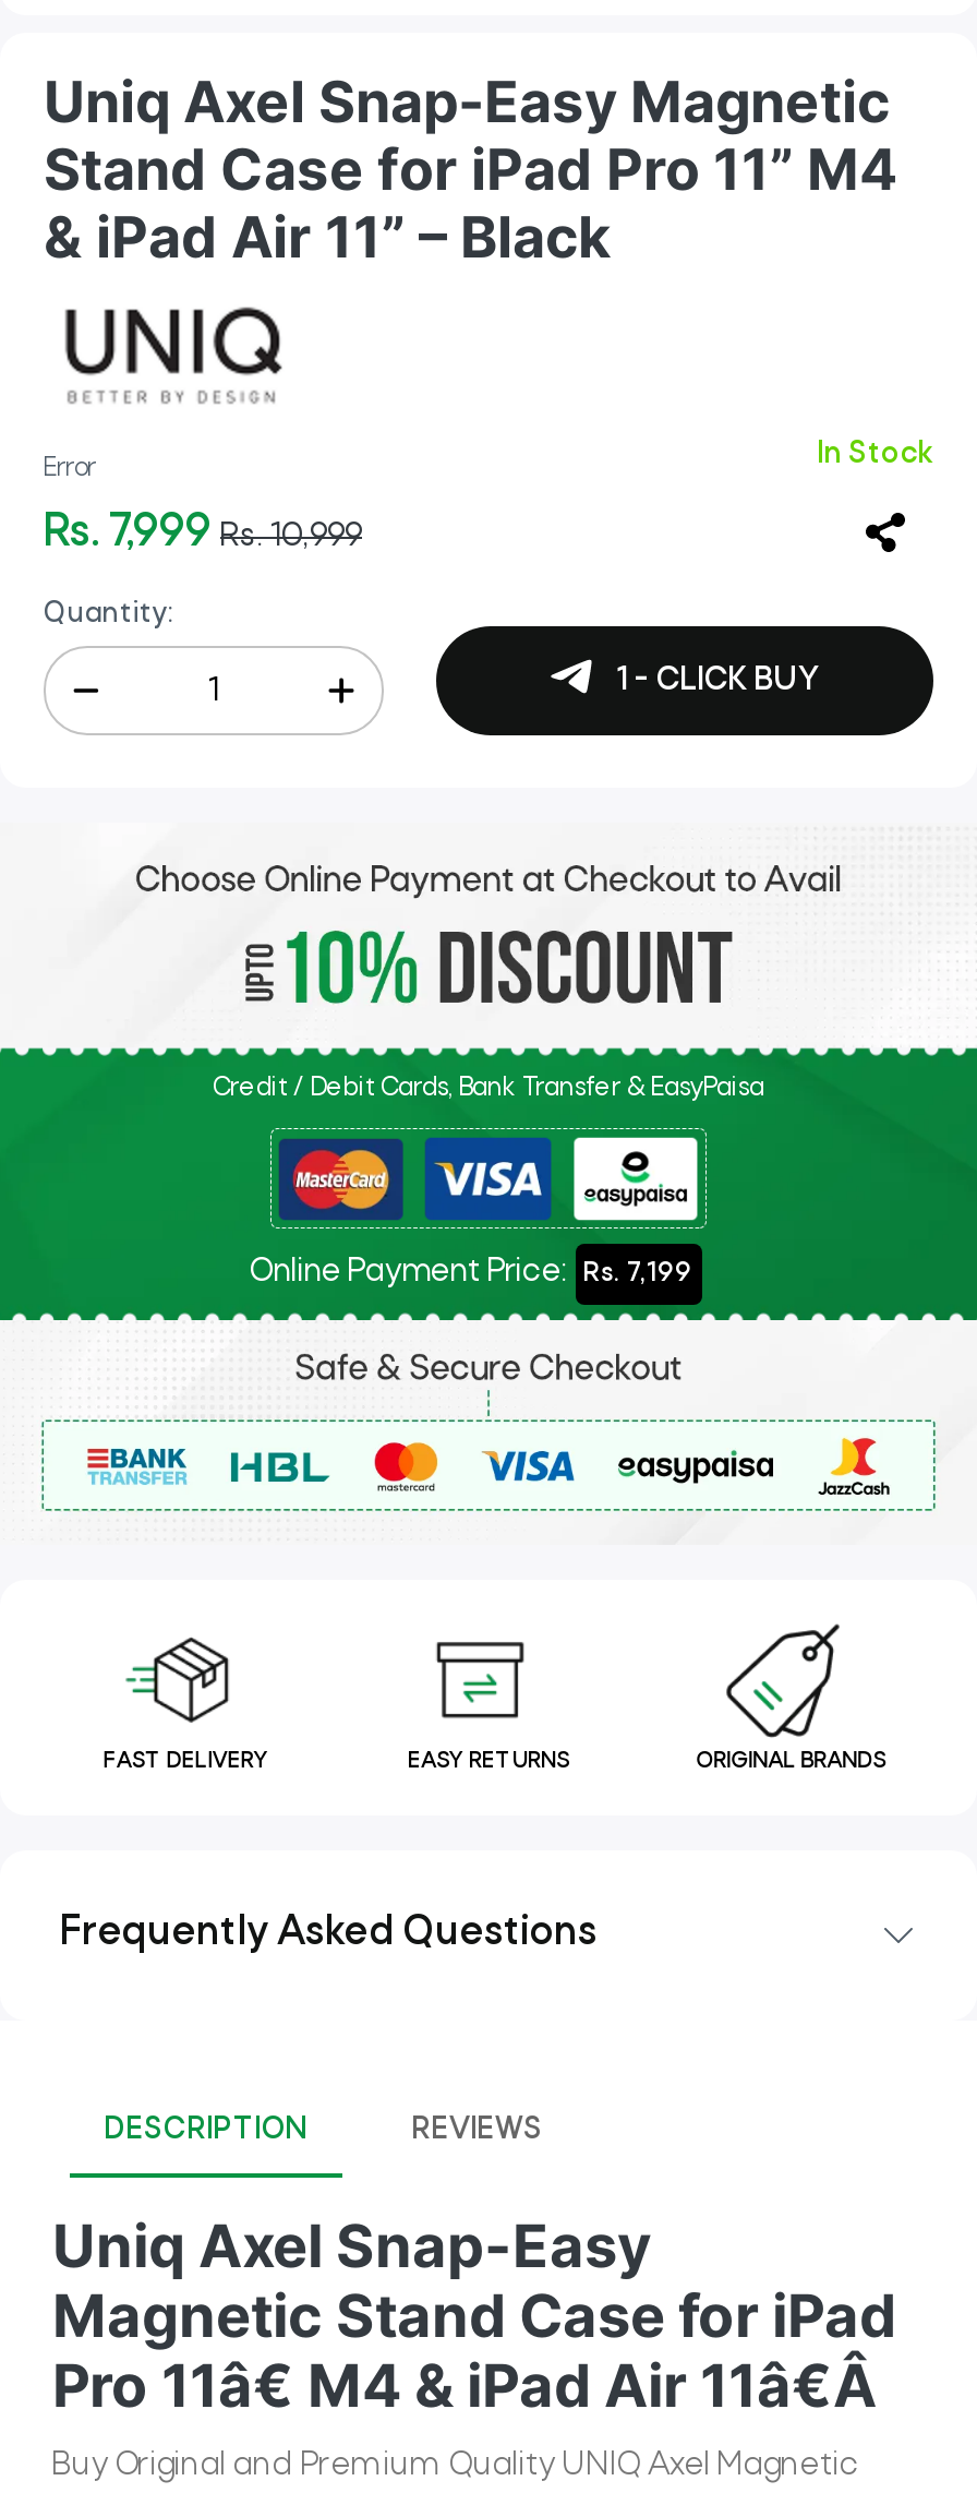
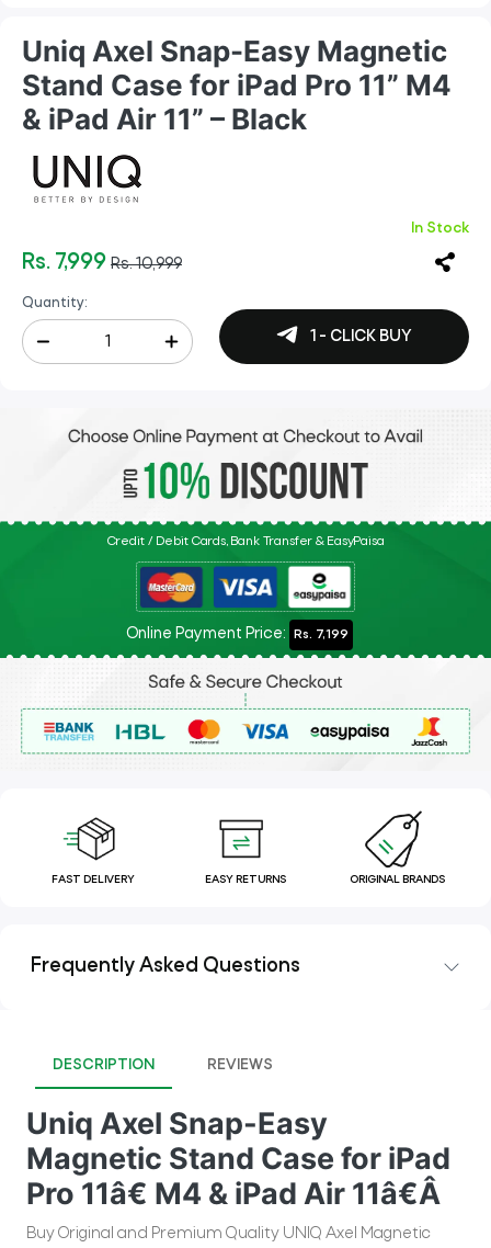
[44,456,96,482] Error -> none

